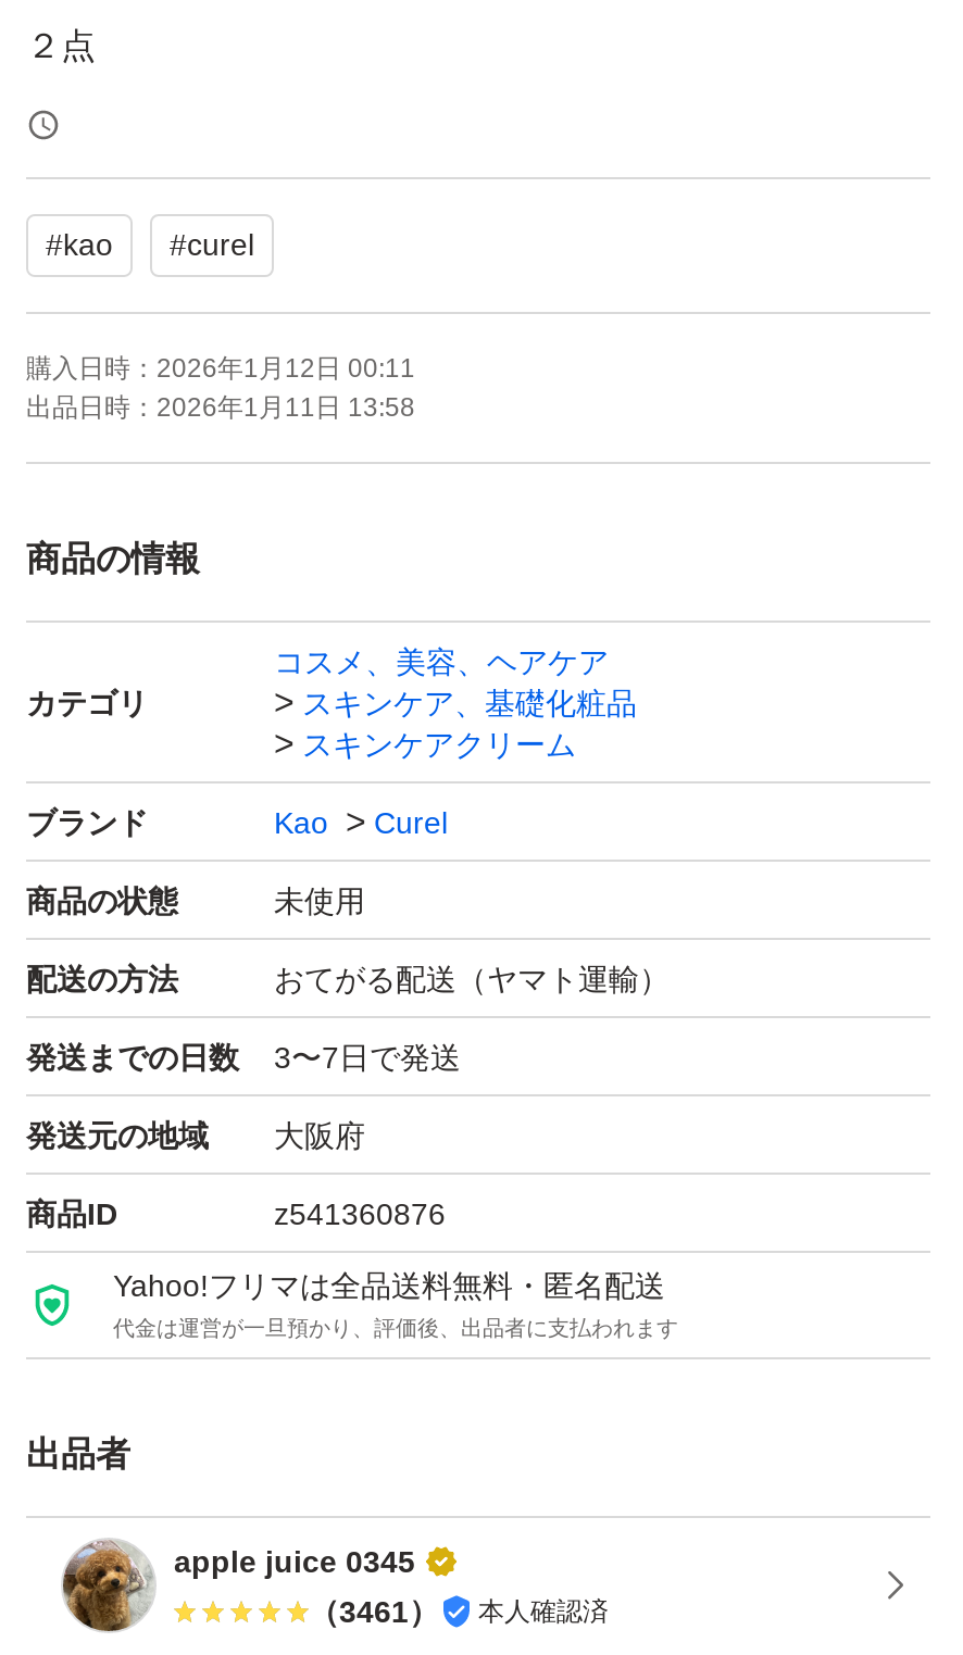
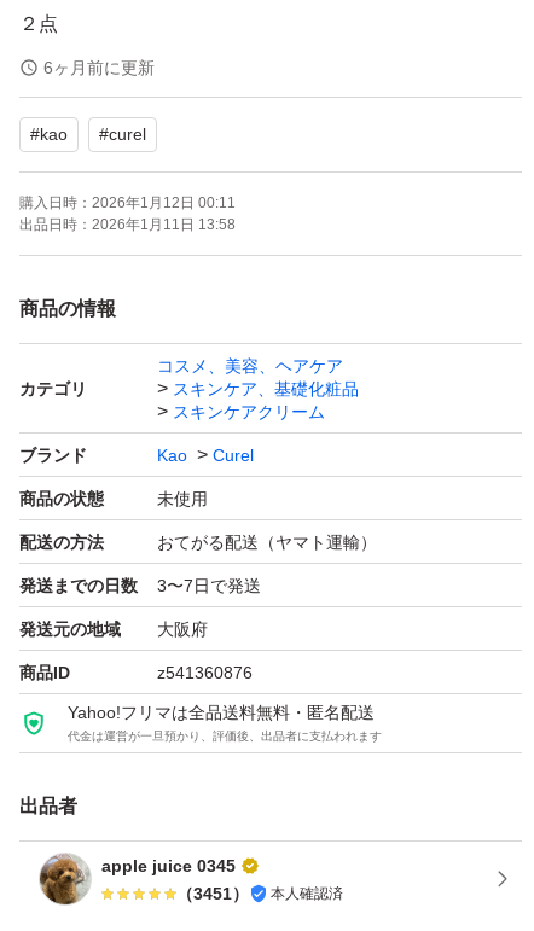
none -> [43,58,155,78] 6ヶ月前に更新
[309,1594,609,1629] （3461） 本人確認済 -> [176,884,343,903] （3451） 本人確認済

